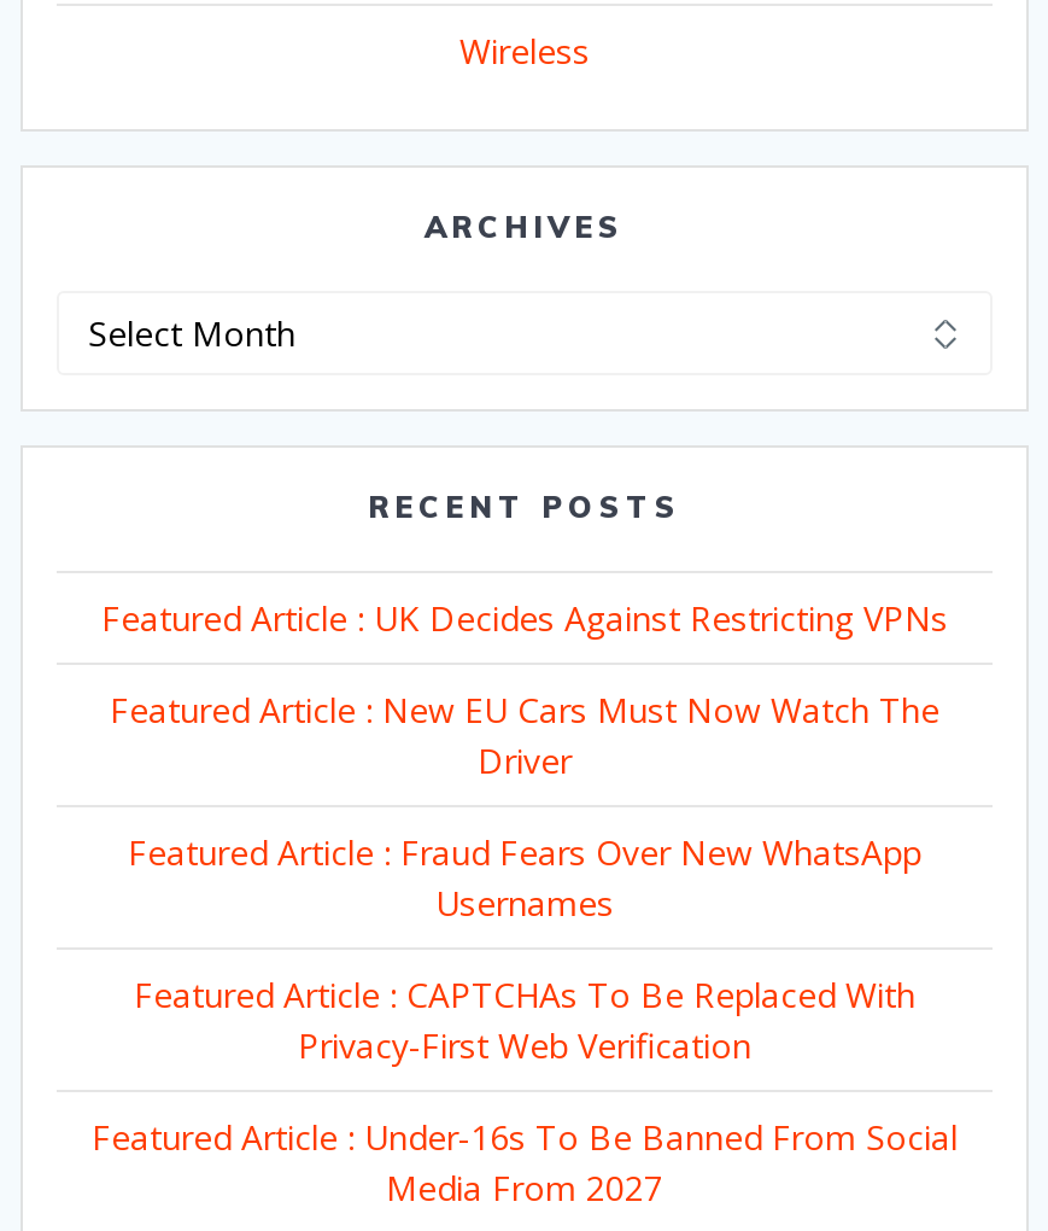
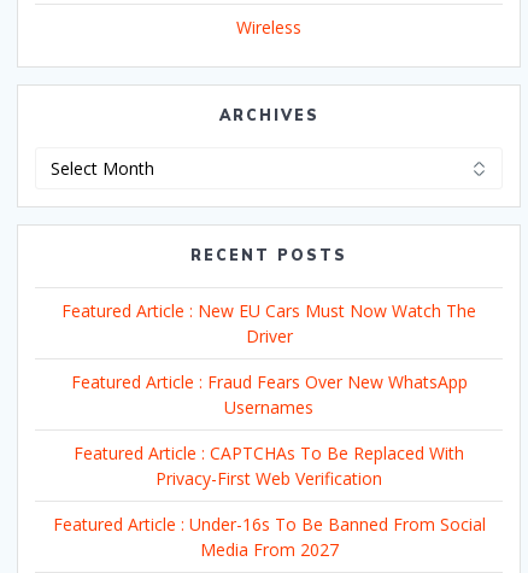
[101,594,948,640] Featured Article : UK Decides Against Restricting VPNs -> none

